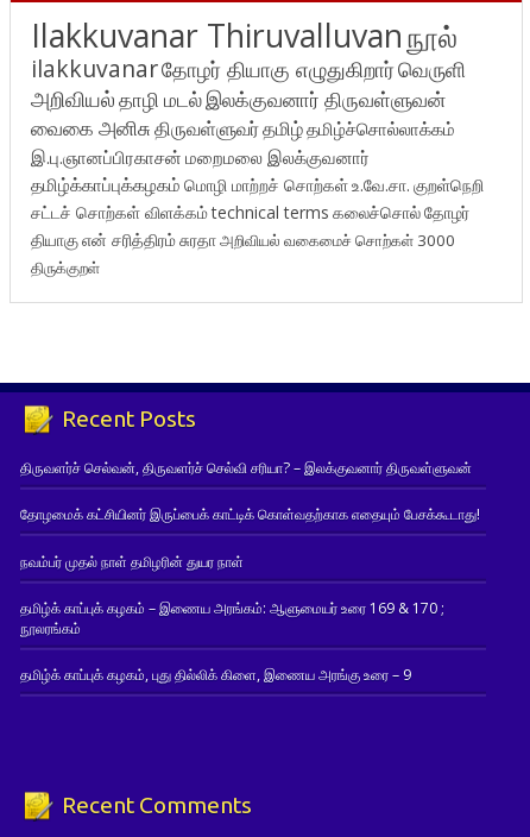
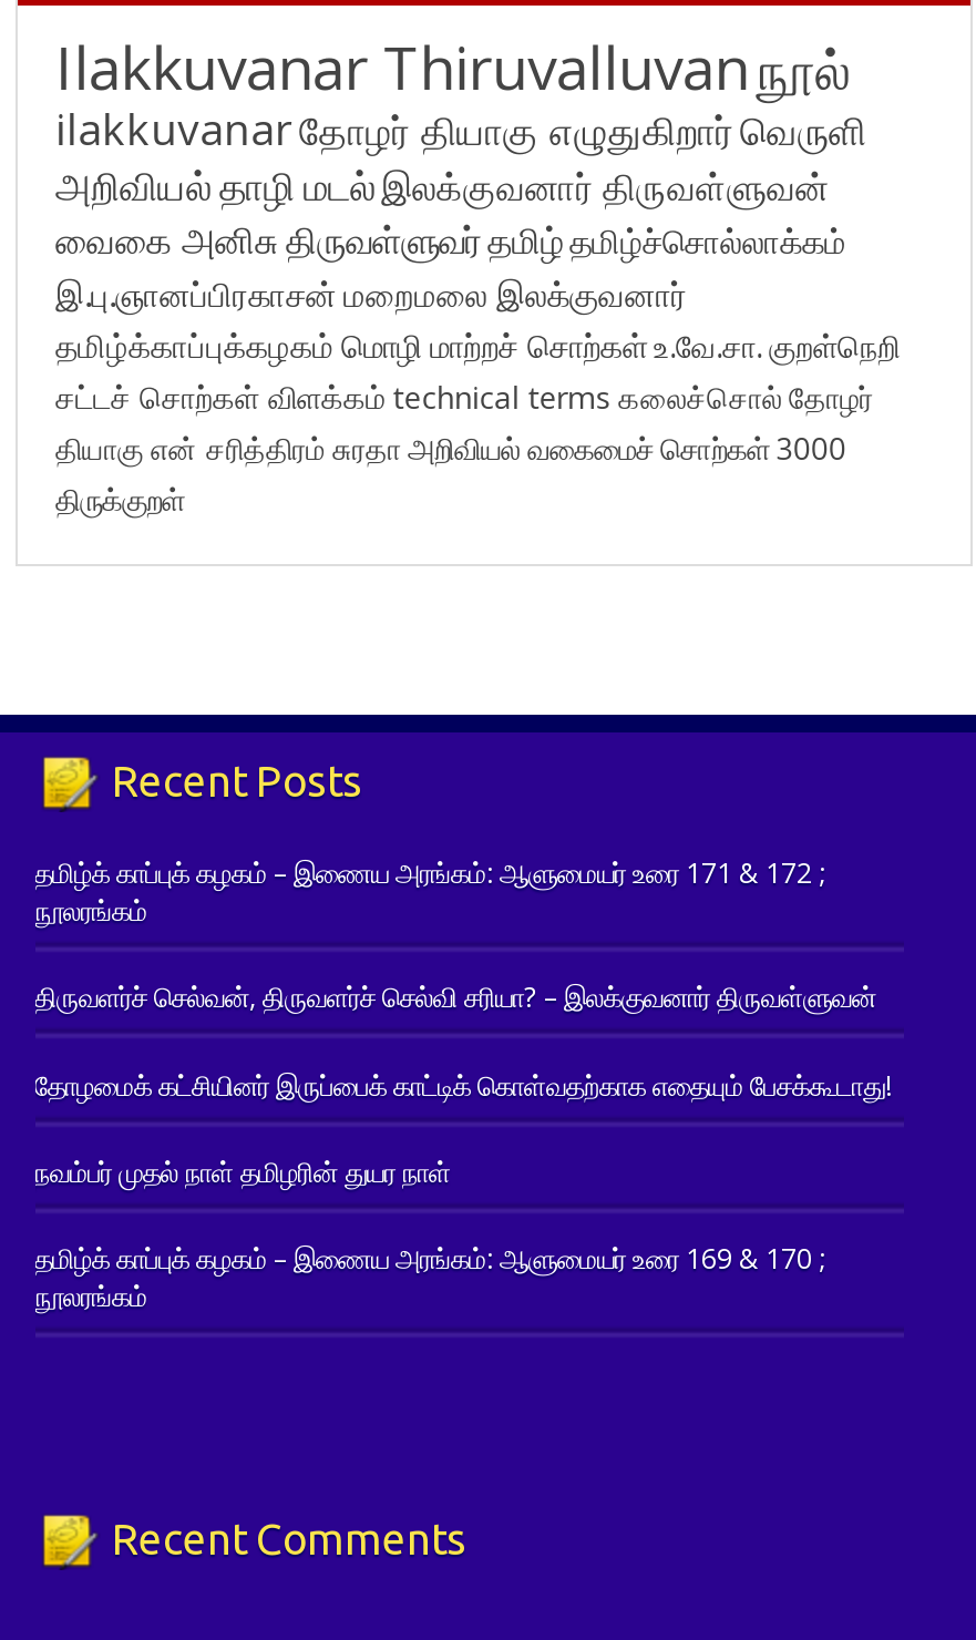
none -> [34,854,825,930] தமிழ்க் காப்புக் கழகம் – இணைய அரங்கம்: ஆளுமையர் உரை 171 & 172 ; | நூலரங்கம்
moved [20,458,479,638] -> [34,979,892,1316]: திருவளர்ச் செல்வன், திருவளர்ச் செல்வி சரியா? – இலக்குவனார் திருவள்ளுவன் | தோழமைக் கட்சியினர் இருப்பைக் காட்டிக் கொள்வதற்காக எதையும் பேசக்கூடாது! | நவம்பர் முதல் நாள் தமிழரின் துயர நாள் | தமிழ்க் காப்புக் கழகம் – இணைய அரங்கம்: ஆளுமையர் உரை 169 & 170 ; | நூலரங்கம்
[20,665,411,685] தமிழ்க் காப்புக் கழகம், புது தில்லிக் கிளை, இணைய அரங்கு உரை – 9 -> none

